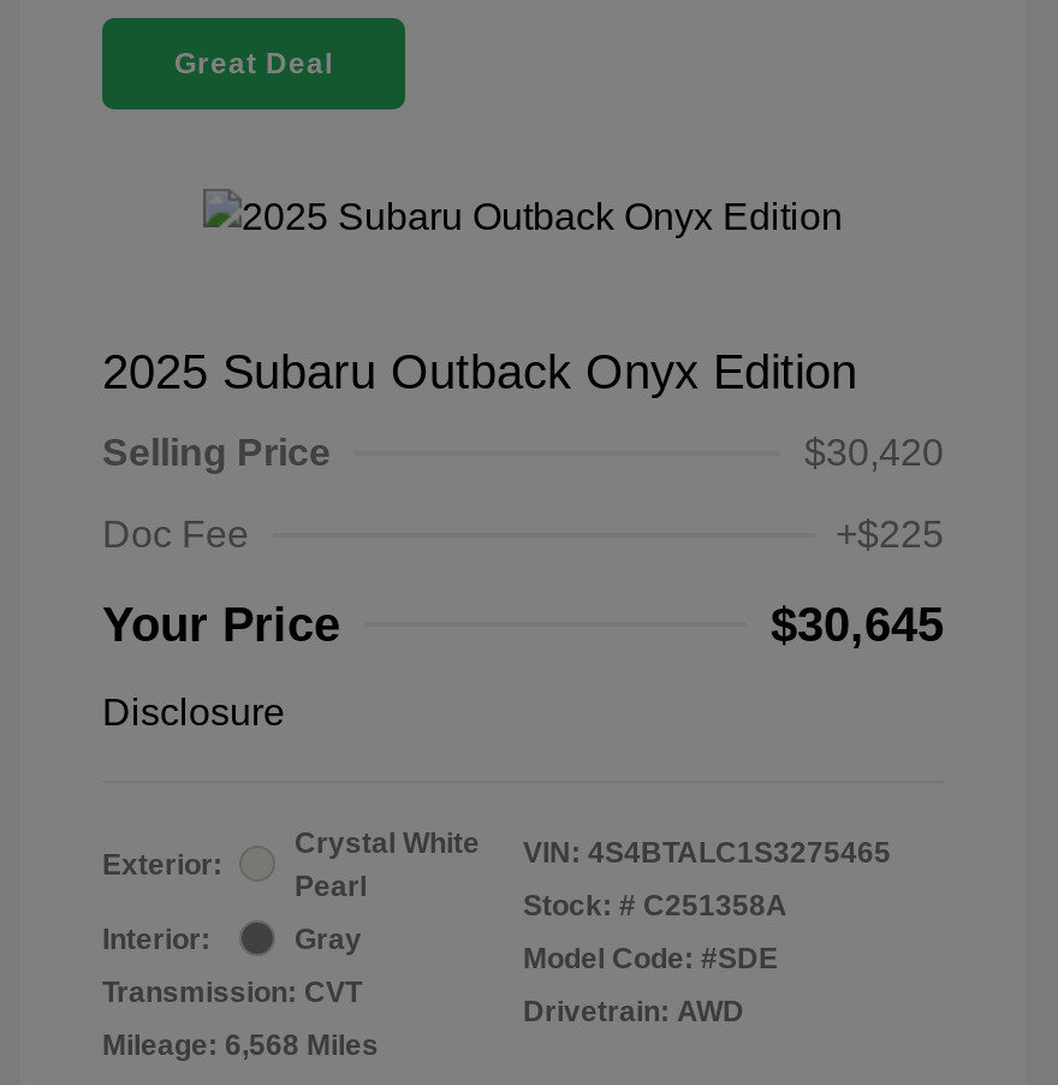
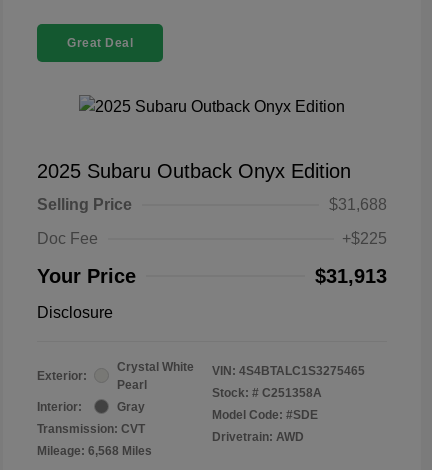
[804,431,944,472] $30,420 -> [329,196,387,213] $31,688
[771,597,944,650] $30,645 -> [315,265,387,287] $31,913

